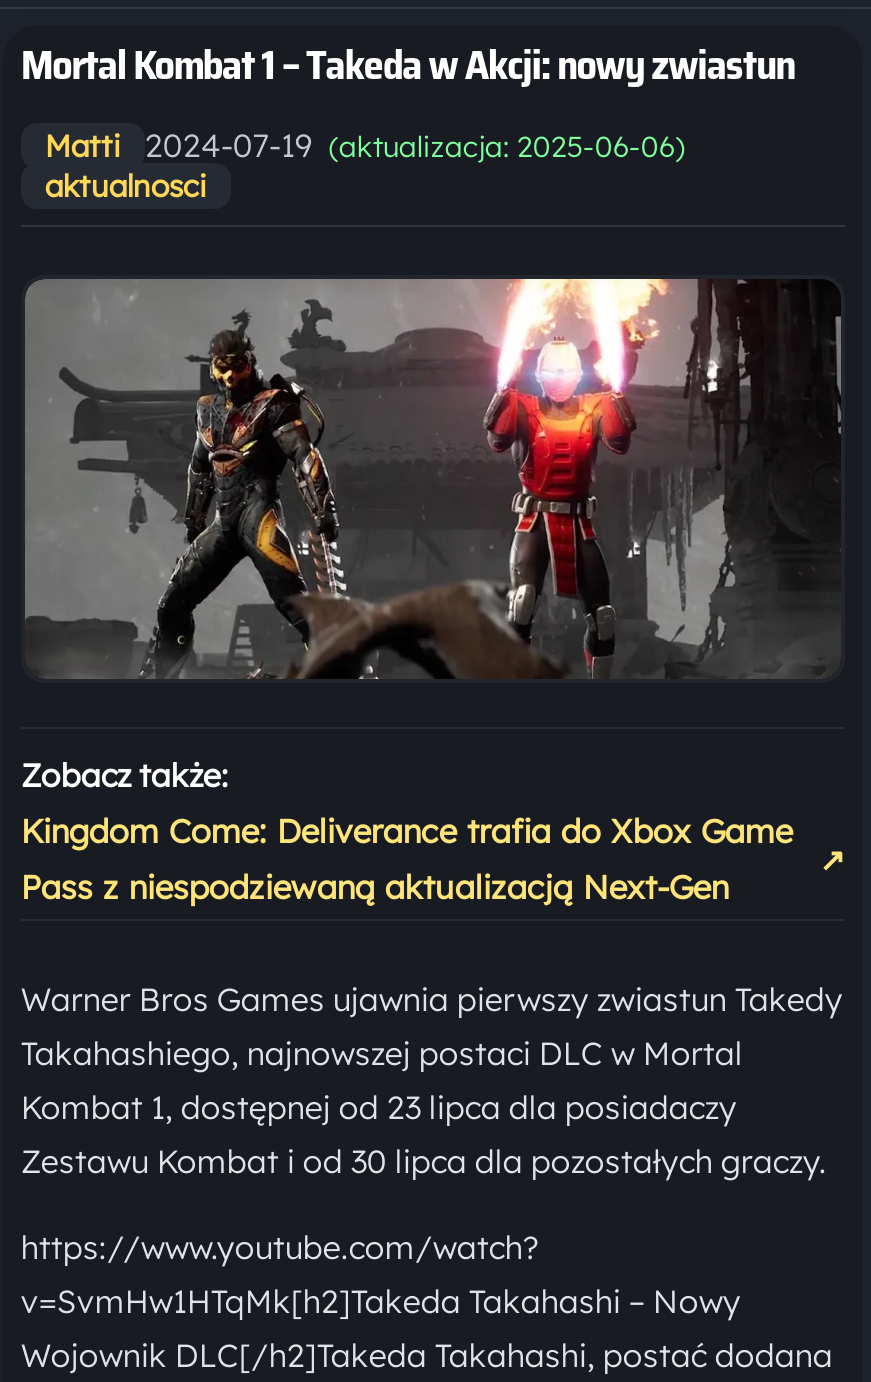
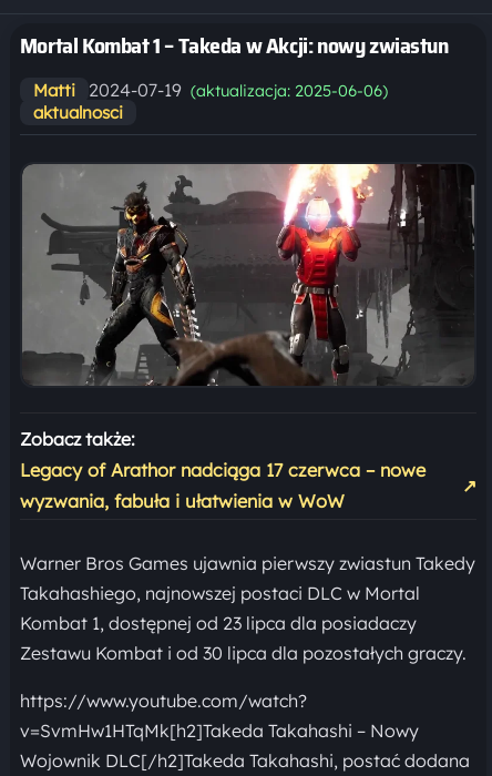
[21,811,793,907] Kingdom Come: Deliverance trafia do Xbox Game | Pass z niespodziewaną aktualizacją Next-Gen -> [20,459,425,513] Legacy of Arathor nadciąga 17 czerwca – nowe | wyzwania, fabuła i ułatwienia w WoW

